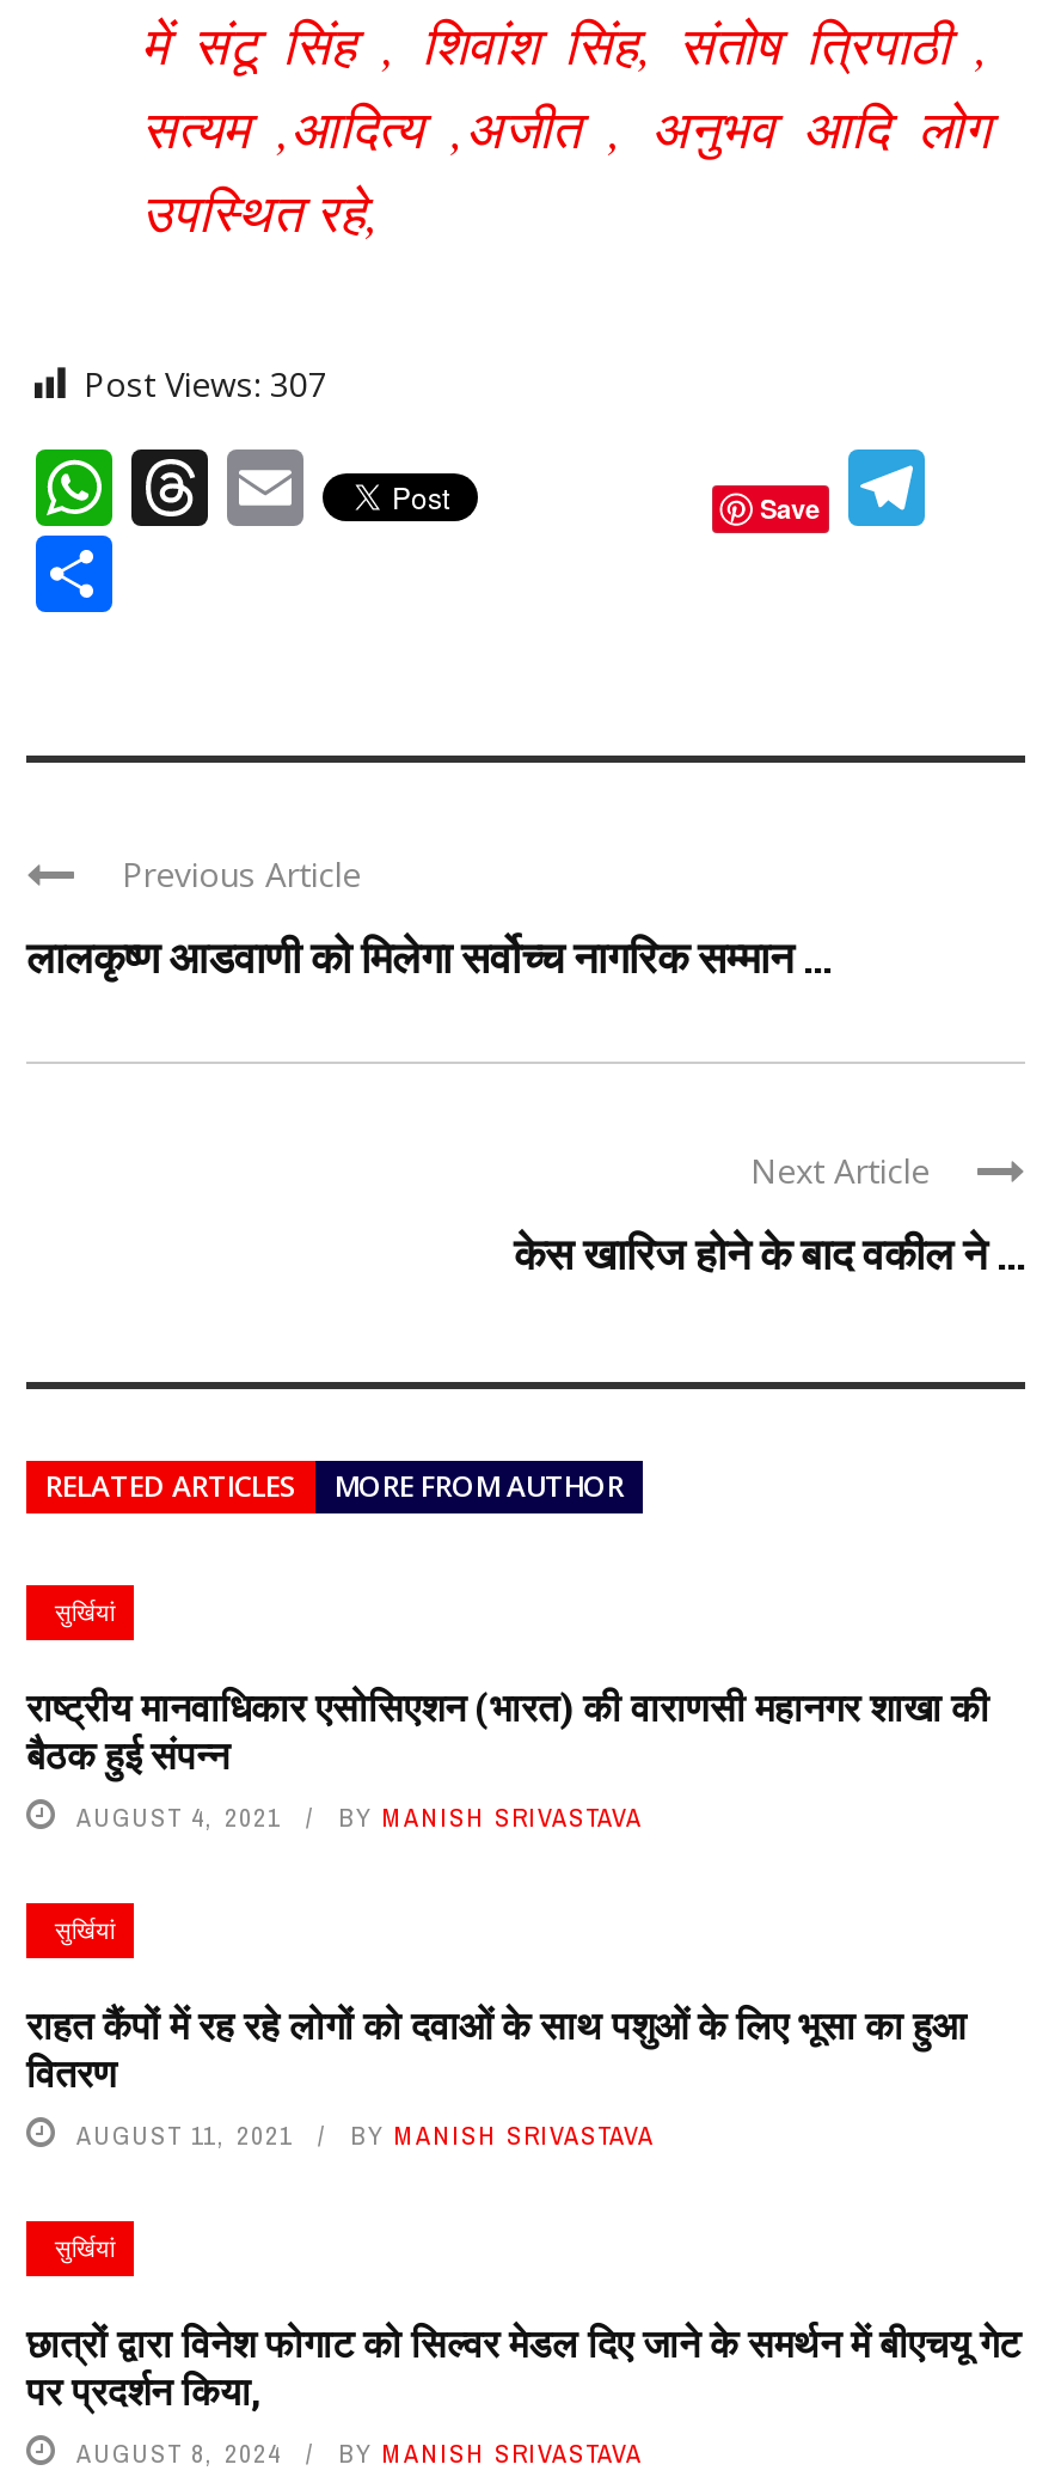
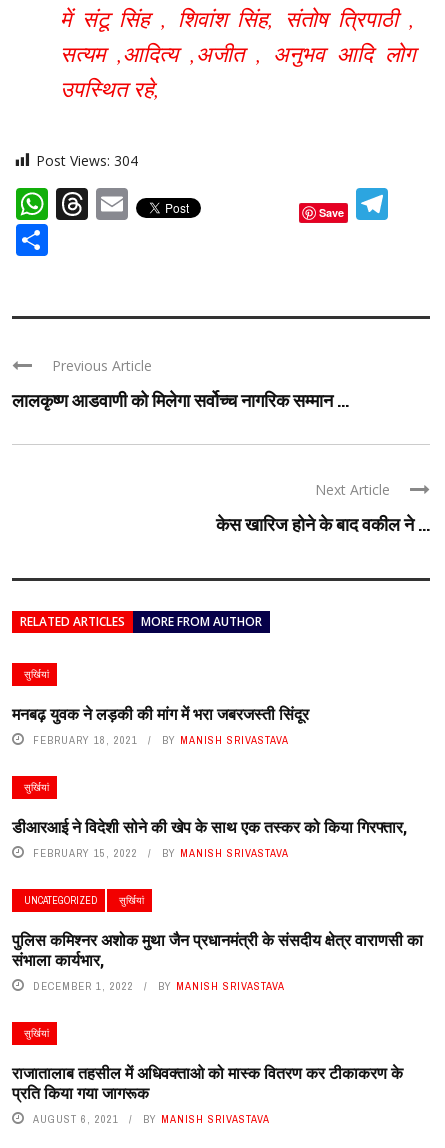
[84,360,327,406] Post Views: 307 -> [36,151,138,170] Post Views: 304
[26,1681,989,1834] राष्ट्रीय मानवाधिकार एसोसिएशन (भारत) की वाराणसी महानगर शाखा की | बैठक हुई संपन्न | AUGUST 4, 2021 -> [12,703,309,747] मनबढ़ युवक ने लड़की की मांग में भरा जबरजस्ती सिंदूर | FEBRUARY 18, 2021
moved [55,1800,643,1946] -> [24,733,289,794]: BY MANISH SRIVASTAVA | सुर्खियां
[26,1999,965,2152] राहत कैंपों में रह रहे लोगों को दवाओं के साथ पशुओं के लिए भूसा का हुआ | वितरण | AUGUST 11, 2021 -> [12,816,423,993] डीआरआई ने विदेशी सोने की खेप के साथ एक तस्कर को किया गिरफ्तार, | FEBRUARY 15, 2022 | BY MANISH SRIVASTAVA | UNCATEGORIZED | सुर्खियां | पुलिस कमिश्नर अशोक मुथा जैन प्रधानमंत्री के संसदीय क्षेत्र वाराणसी का | संभाला कार्यभार, | DECEMBER 1, 2022
[26,2317,1020,2470] छात्रों द्वारा विनेश फोगाट को सिल्वर मेडल दिए जाने के समर्थन में बीएचयू गेट | पर प्रदर्शन किया, | AUGUST 8, 2024 -> [12,1062,403,1126] राजातालाब तहसील में अधिवक्ताओ को मास्क वितरण कर टीकाकरण के | प्रति किया गया जागरूक | AUGUST 6, 2021

